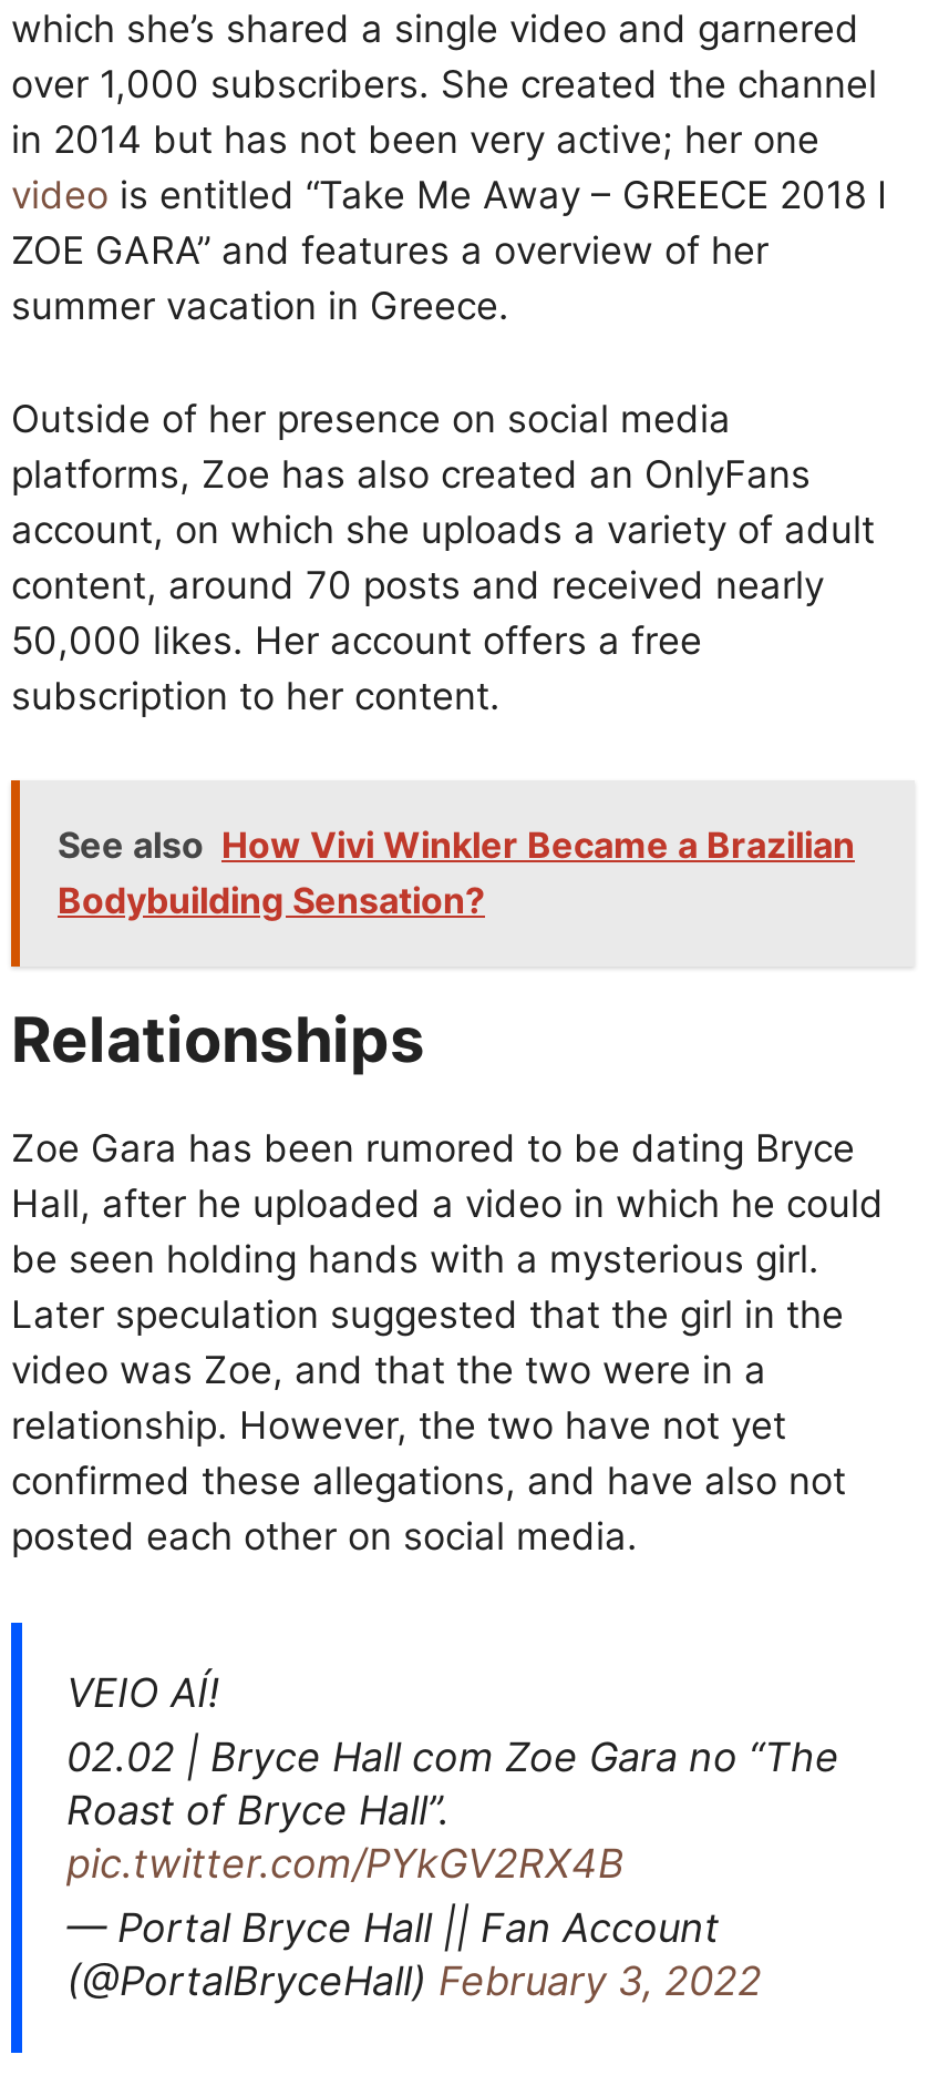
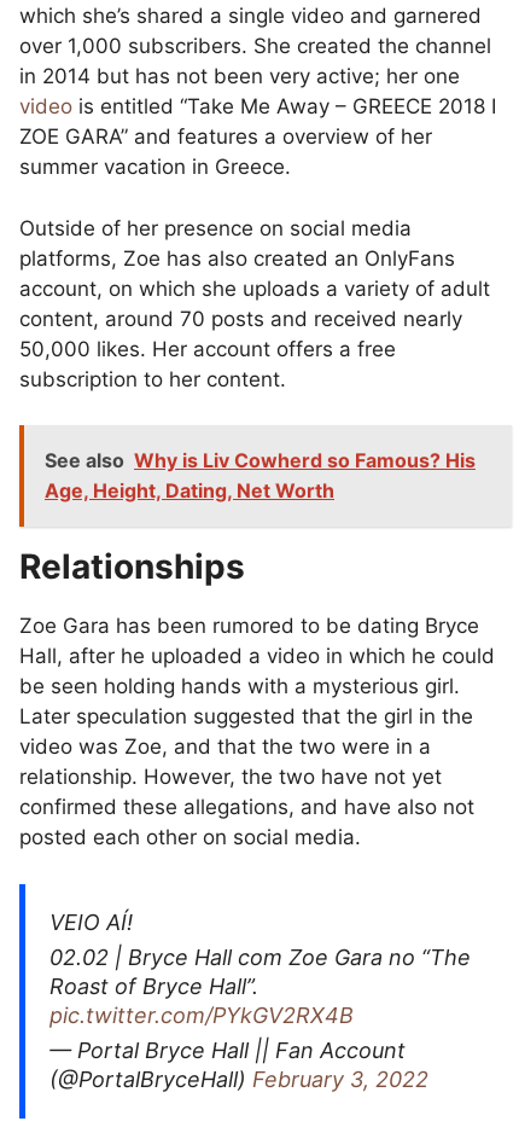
[58,823,855,923] See also How Vivi Winkler Became a Brazilian | Bodybuilding Sensation? -> [45,448,476,503] See also Why is Liv Cowherd so Famous? His | Age, Height, Dating, Net Worth

